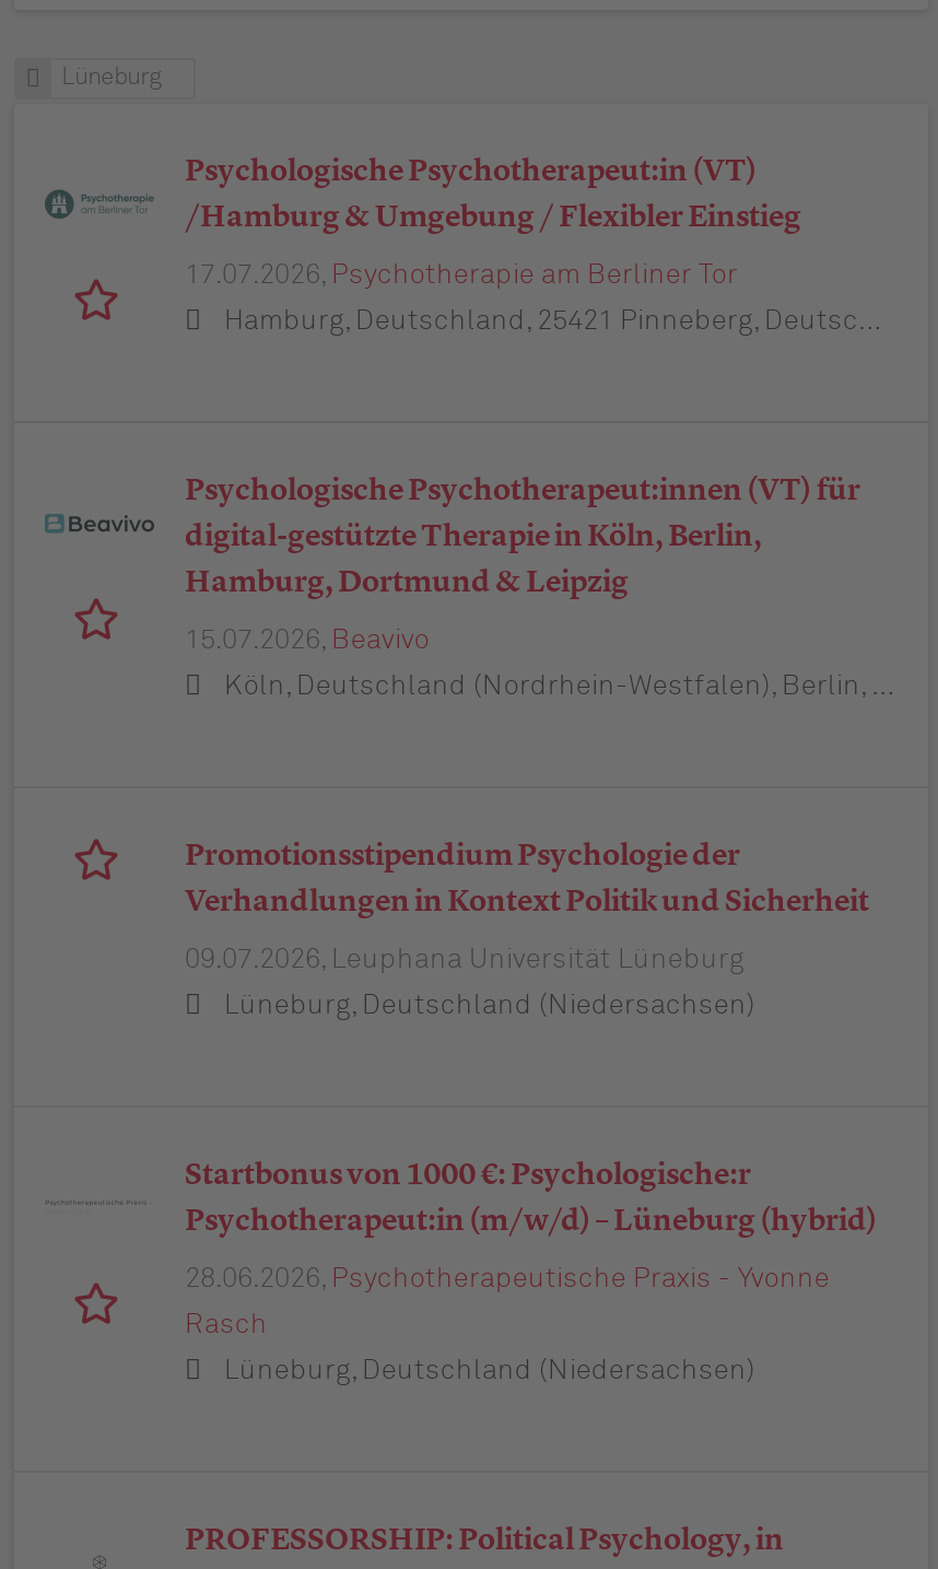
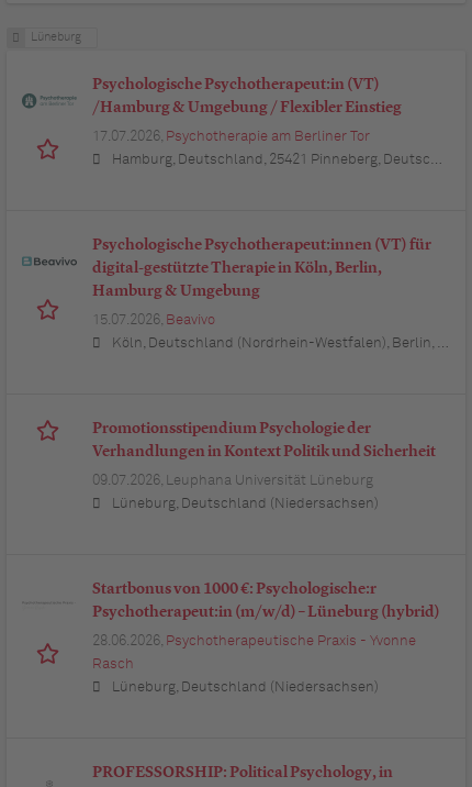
[185,568,629,599] Hamburg, Dortmund & Leipzig -> [92,284,260,299] Hamburg & Umgebung

